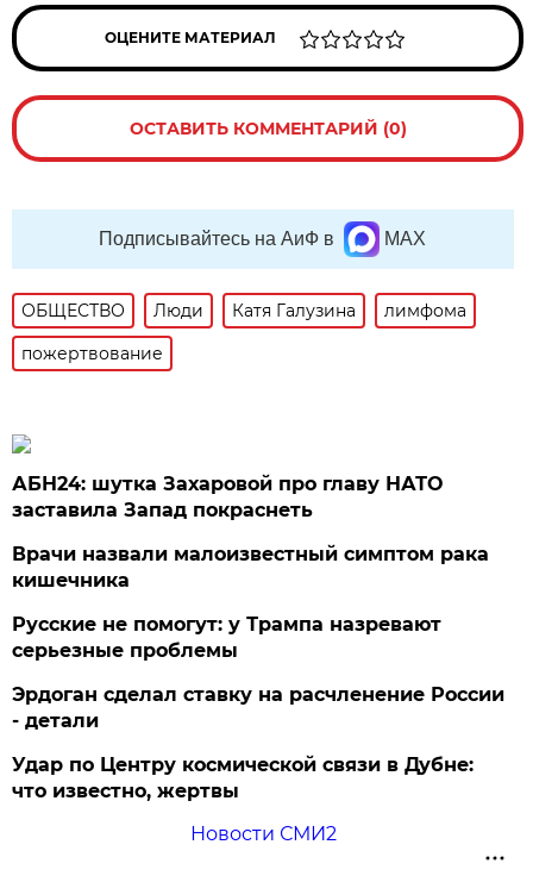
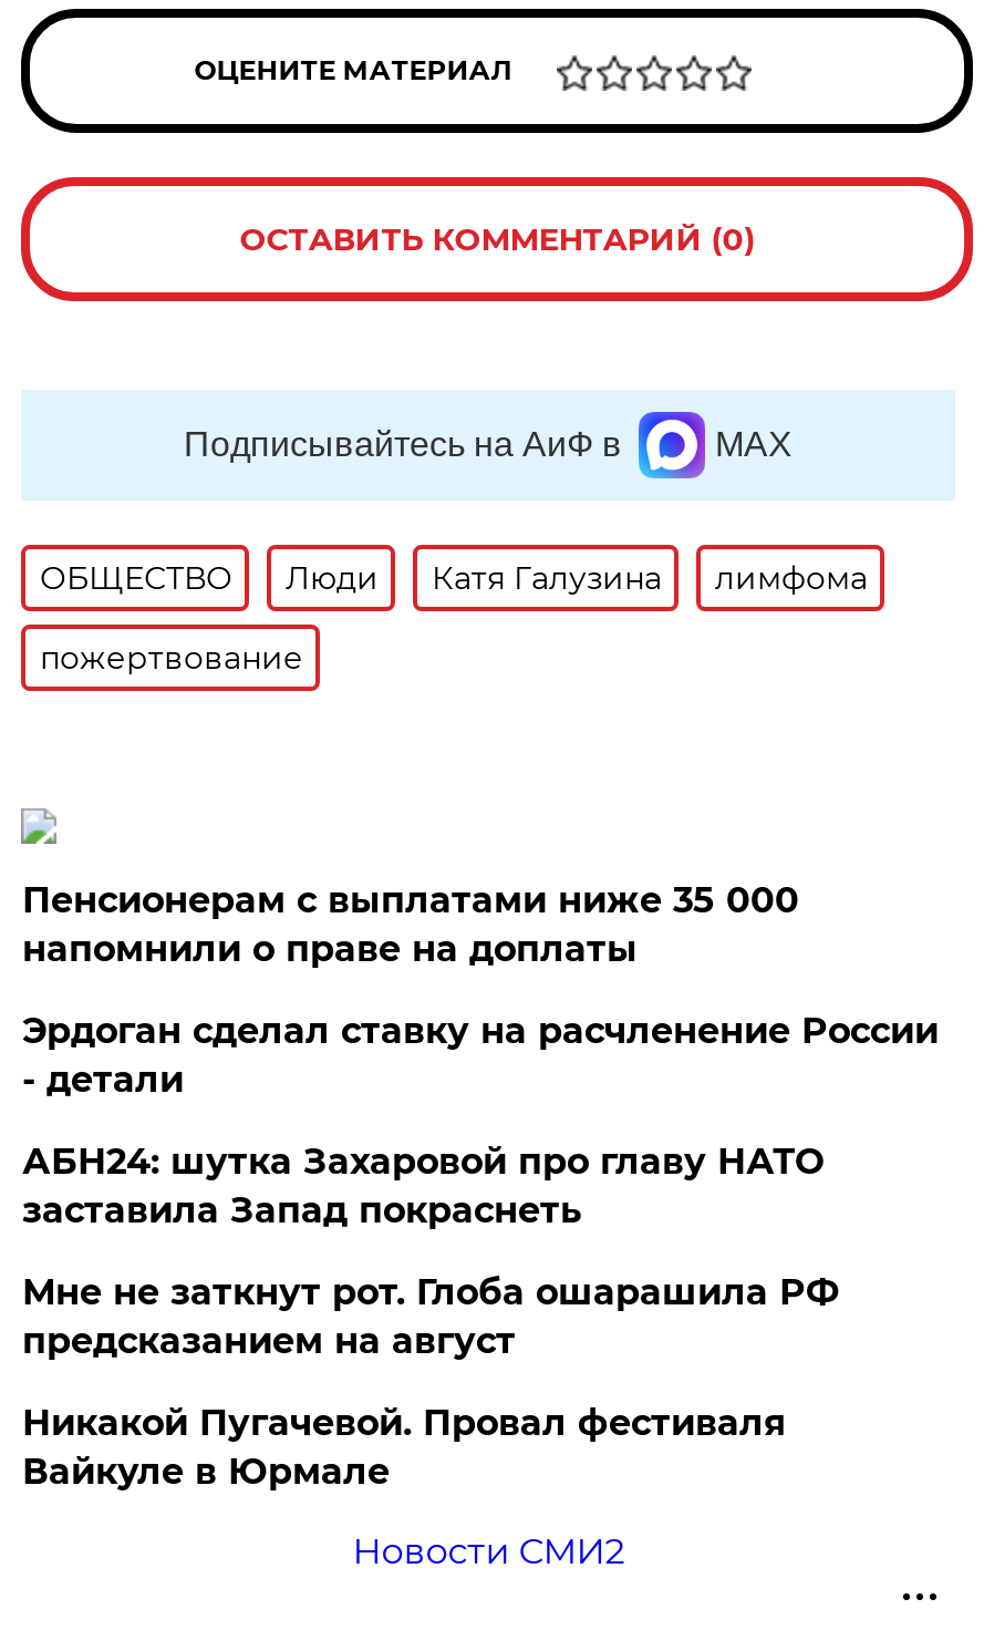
none -> [22,879,799,970] Пенсионерам с выплатами ниже 35 000 | напомнили о праве на доплаты
moved [12,472,443,521] -> [22,1140,823,1231]: АБН24: шутка Захаровой про главу НАТО | заставила Запад покраснеть
[12,543,489,802] Врачи назвали малоизвестный симптом рака | кишечника | Русские не помогут: у Трампа назревают | серьезные проблемы | Удар по Центру космической связи в Дубне: | что известно, жертвы -> [22,1271,839,1492] Мне не заткнут рот. Глоба ошарашила РФ | предсказанием на август | Никакой Пугачевой. Провал фестиваля | Вайкуле в Юрмале
moved [12,683,505,732] -> [22,1010,938,1100]: Эрдоган сделал ставку на расчленение России | - детали

